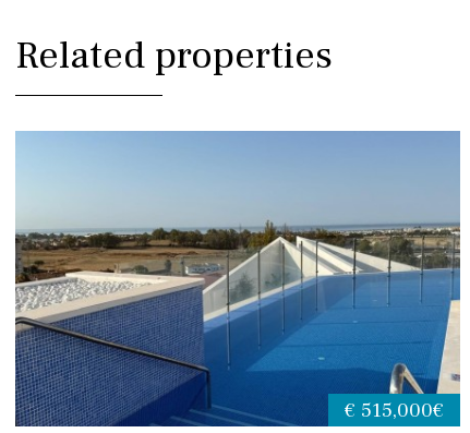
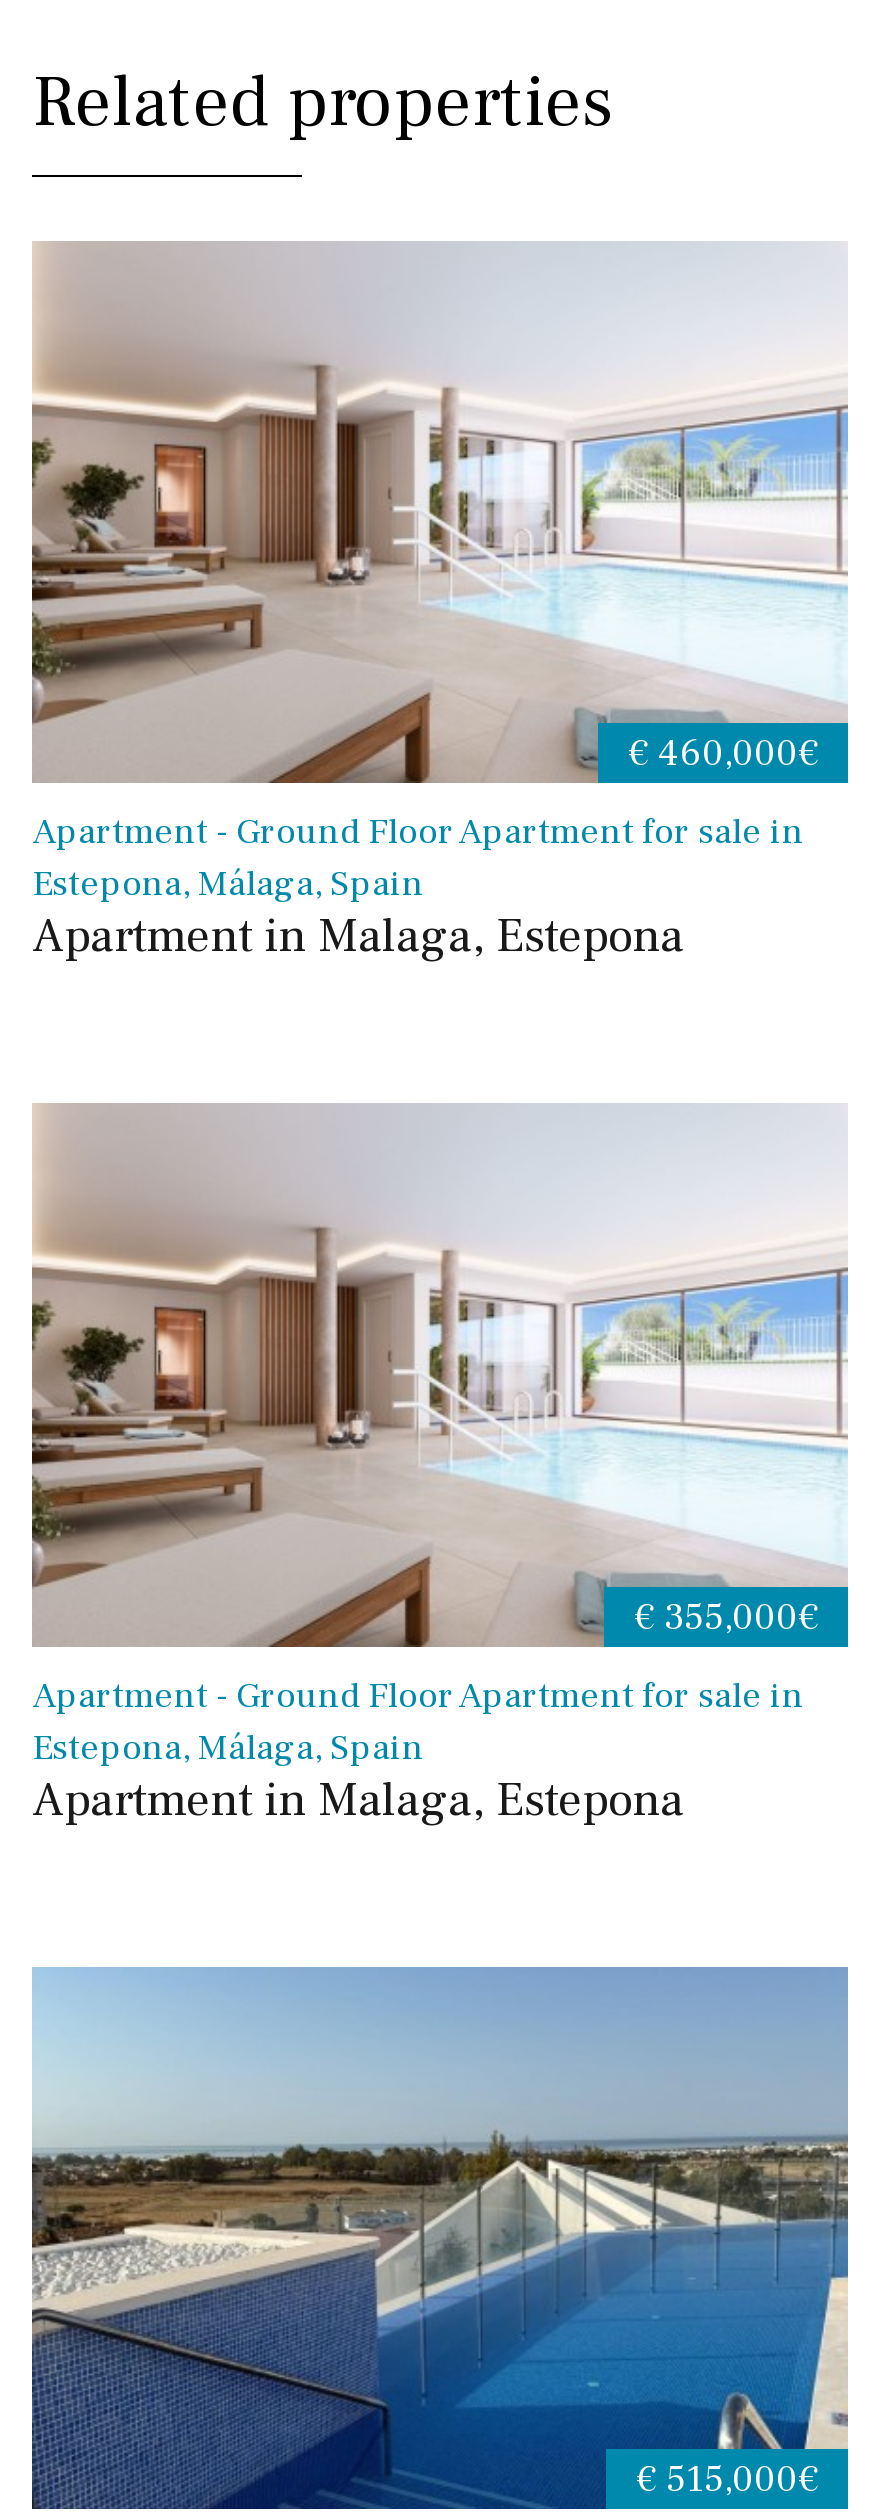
none -> [30,1101,850,1649] [image] | € 355,000€
none -> [32,809,804,967] Apartment - Ground Floor Apartment for sale in | Estepona, Málaga, Spain | Apartment in Malaga, Estepona
none -> [32,241,850,785] [image] | € 460,000€
none -> [32,1672,804,1830] Apartment - Ground Floor Apartment for sale in | Estepona, Málaga, Spain | Apartment in Malaga, Estepona

